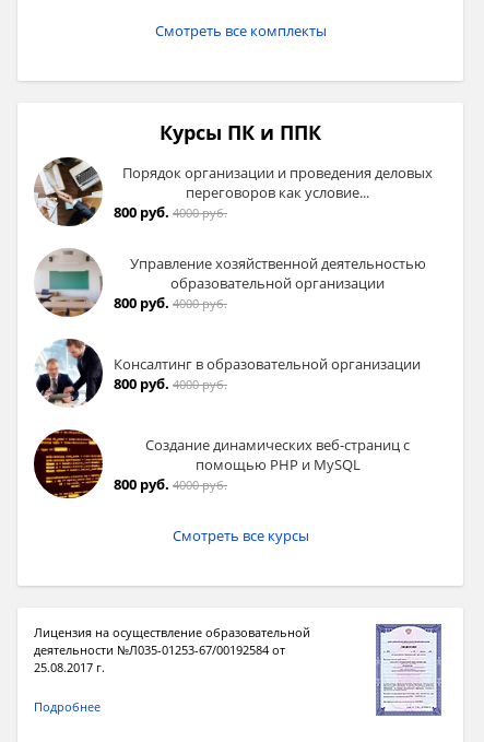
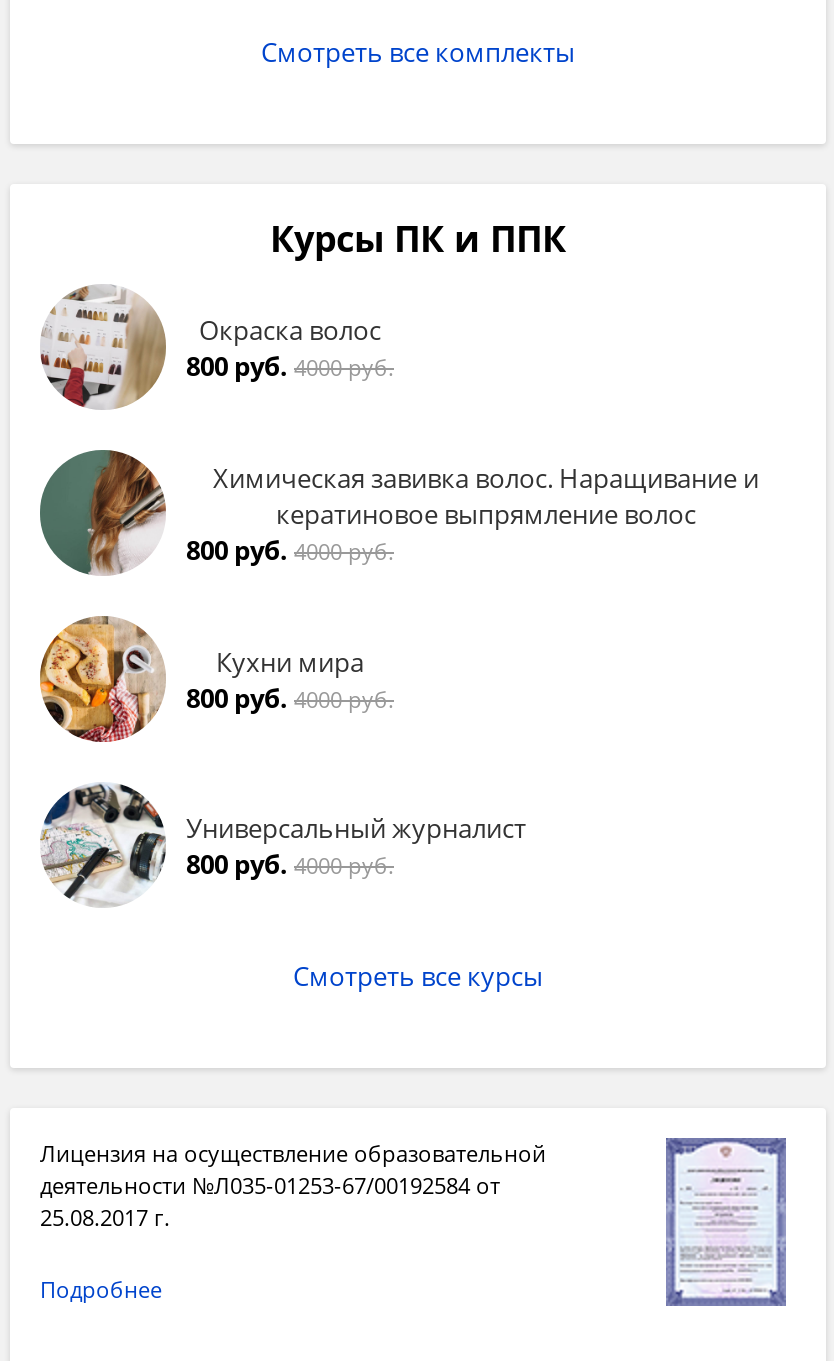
[34,156,433,227] [image] | Порядок организации и проведения деловых | переговоров как условие... -> [40,284,381,410] [image] | Окраска волос
[35,249,426,317] [image] | Управление хозяйственной деятельностью | образовательной организации -> [38,450,759,574] [image] | Химическая завивка волос. Наращивание и | кератиновое выпрямление волос
[34,339,421,408] [image] | Консалтинг в образовательной организации -> [38,616,364,744] [image] | Кухни мира
[33,428,98,499] [image] -> [42,782,164,908] [image]
[145,435,410,474] Создание динамических веб-страниц с | помощью PHP и MySQL -> [186,810,526,846] Универсальный журналист

